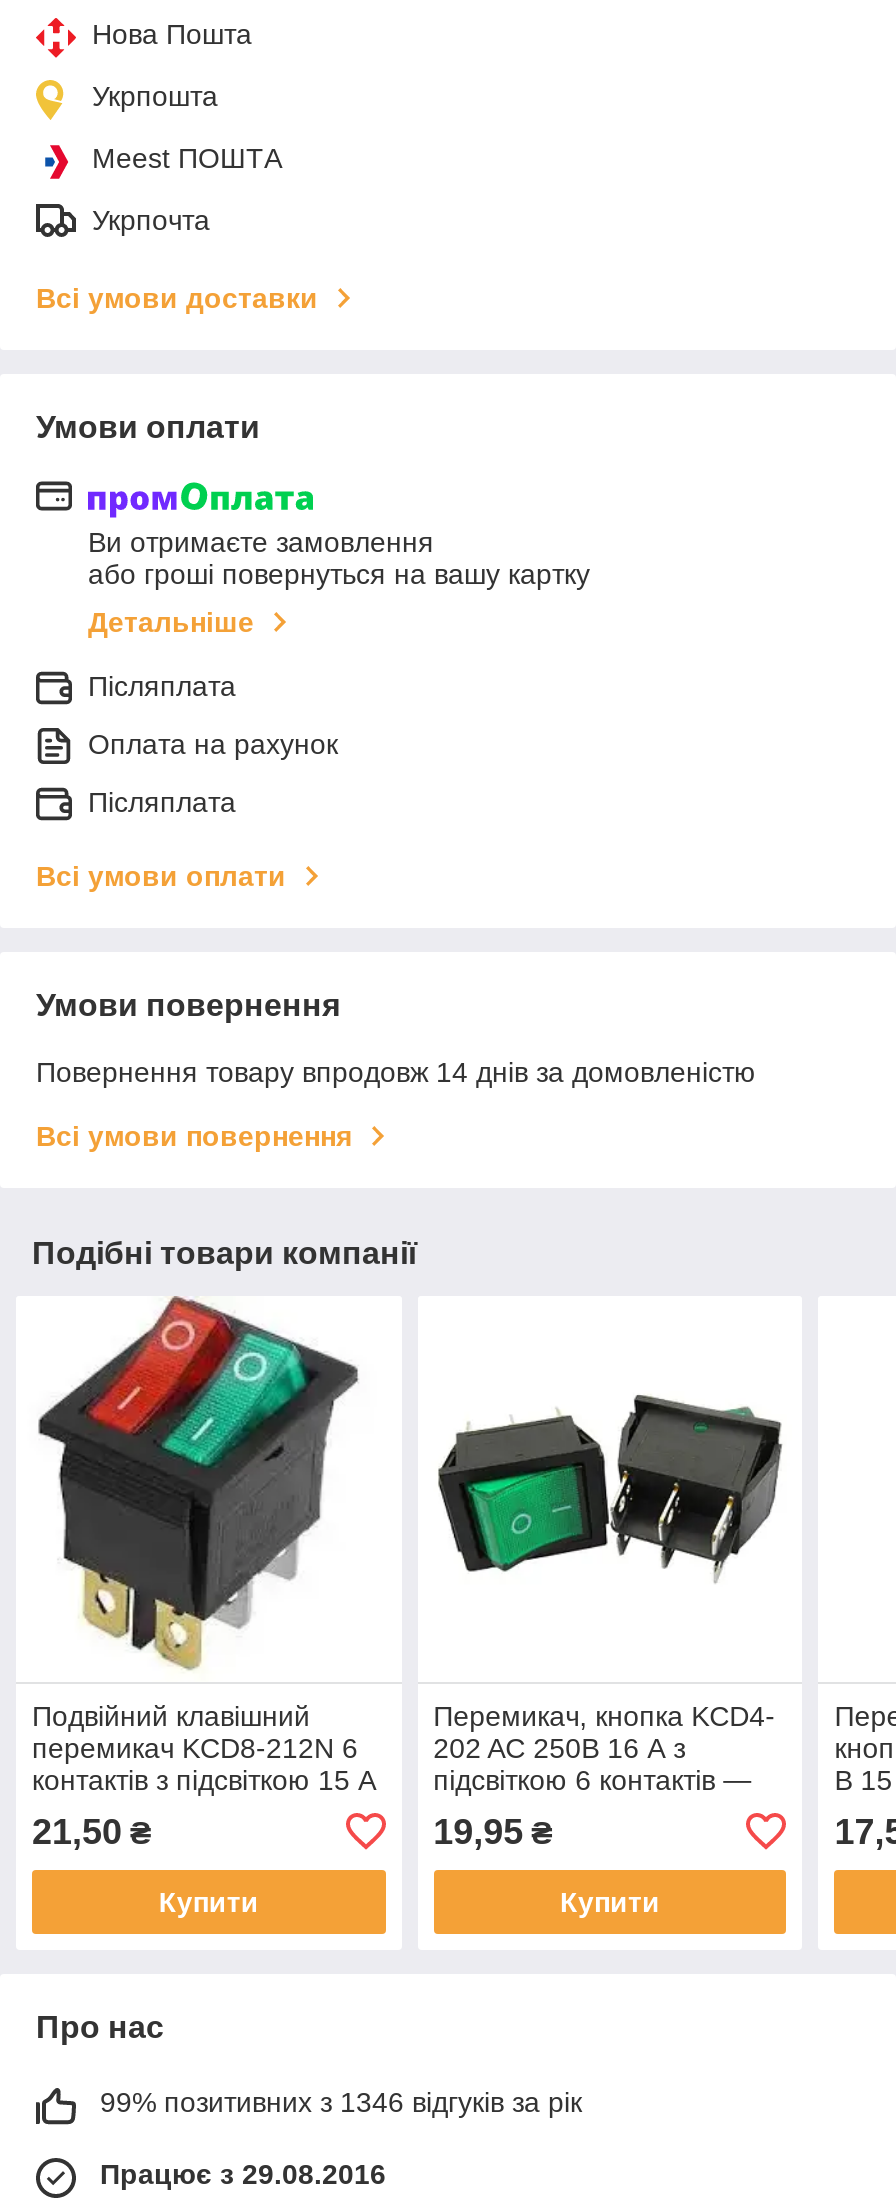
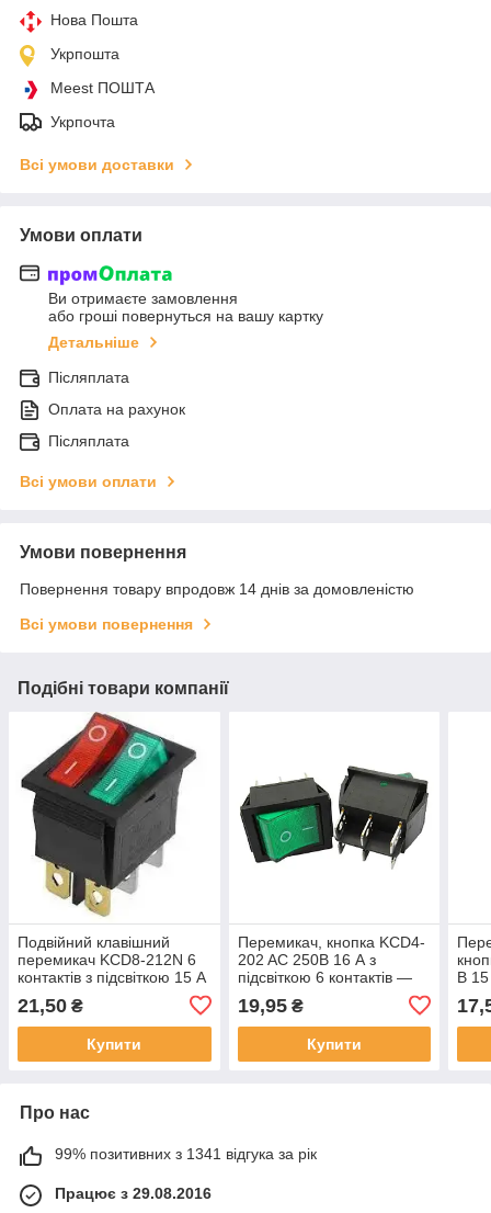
[100,2086,582,2118] 99% позитивних з 1346 відгуків за рік -> [55,1145,317,1162] 99% позитивних з 1341 відгука за рік

